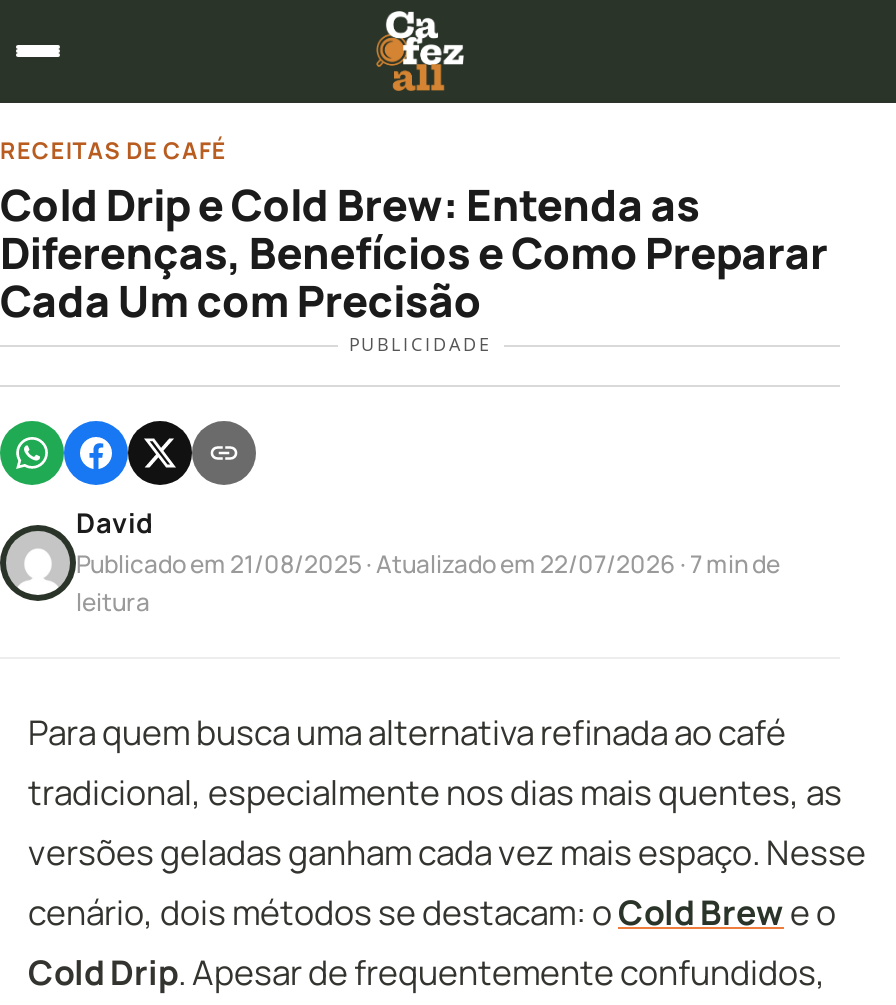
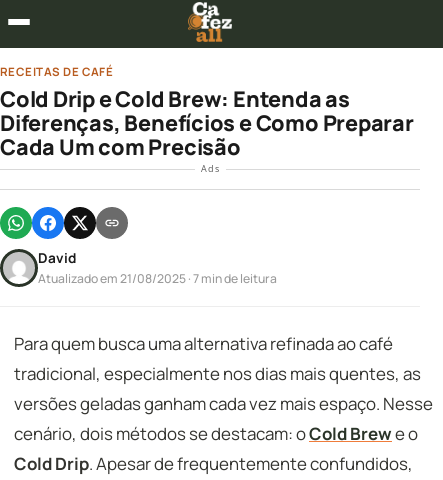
[337,331,503,357] PUBLICIDADE -> [194,162,225,175] Ads
[6,505,780,619] [image] | Publicado em 21/08/2025 · Atualizado em 22/07/2026 · 7 min de | leitura -> [3,248,277,288] [image] | Atualizado em 21/08/2025 · 7 min de leitura

